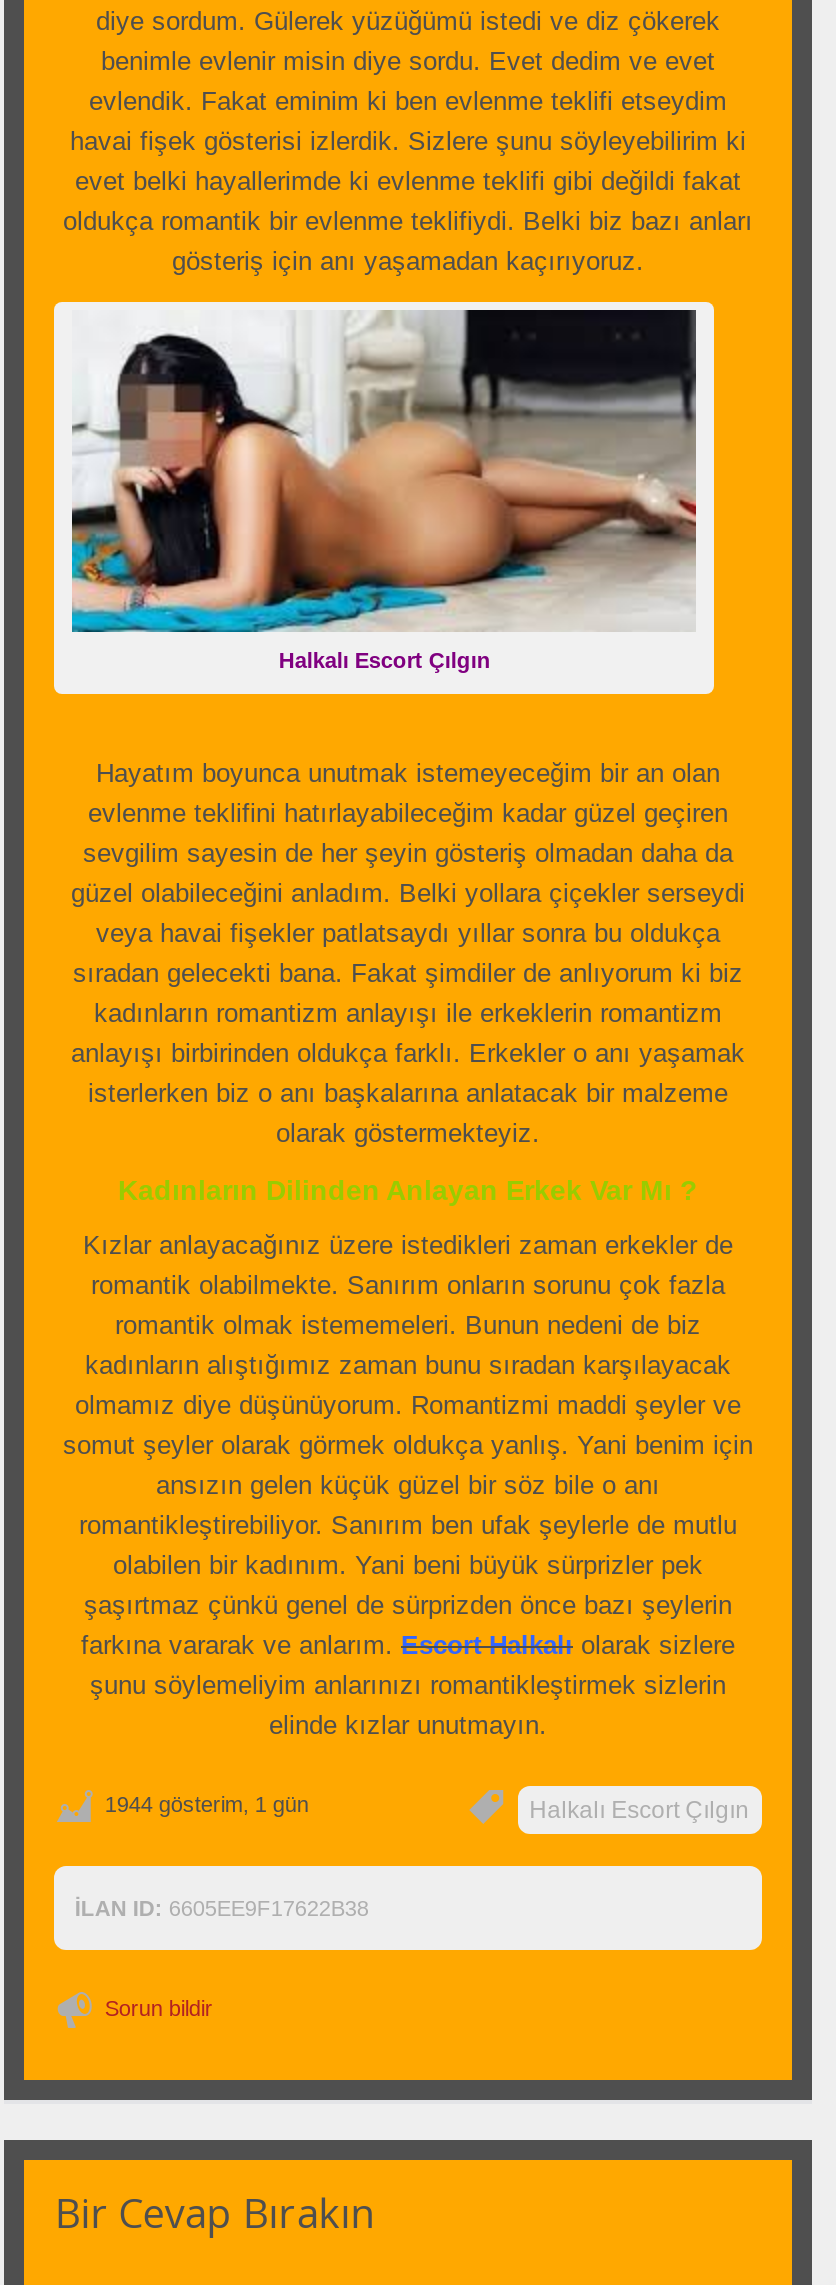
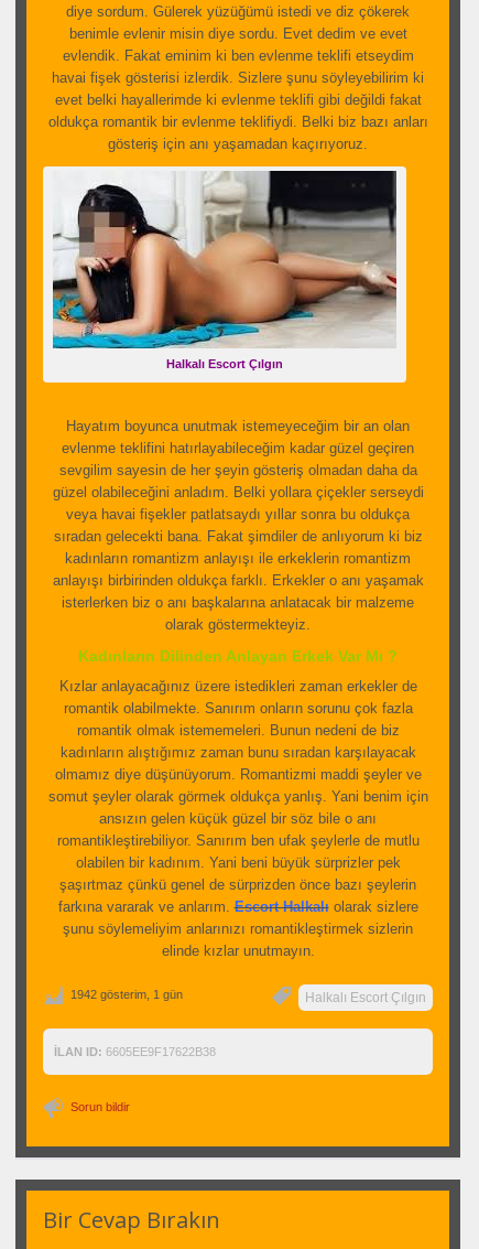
[105,1793,309,1817] 1944 gösterim, 1 gün -> [71,988,183,1001] 1942 gösterim, 1 gün

